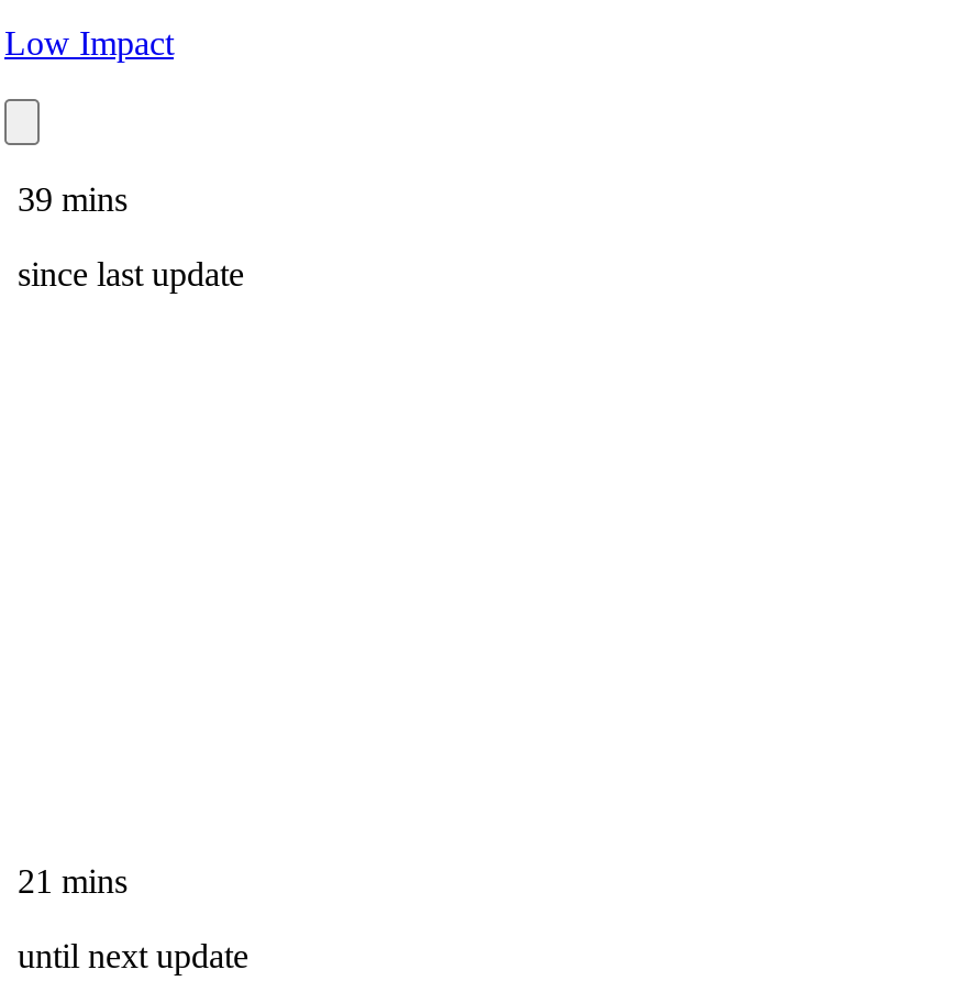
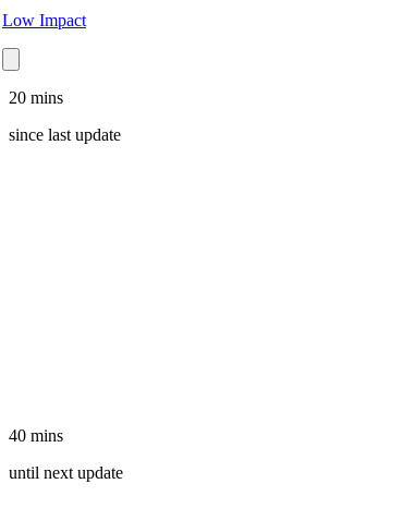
[18,180,128,218] 39 mins -> [9,88,63,107] 20 mins
[18,862,128,900] 21 mins -> [9,426,63,445] 40 mins

